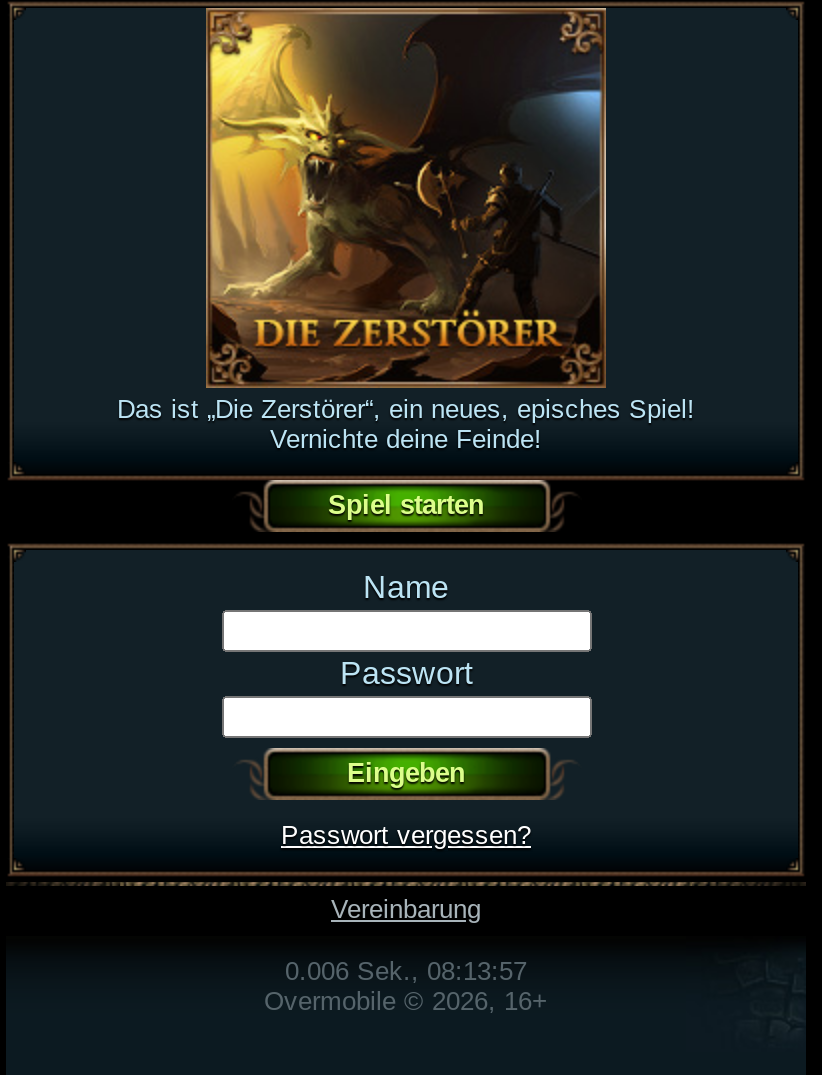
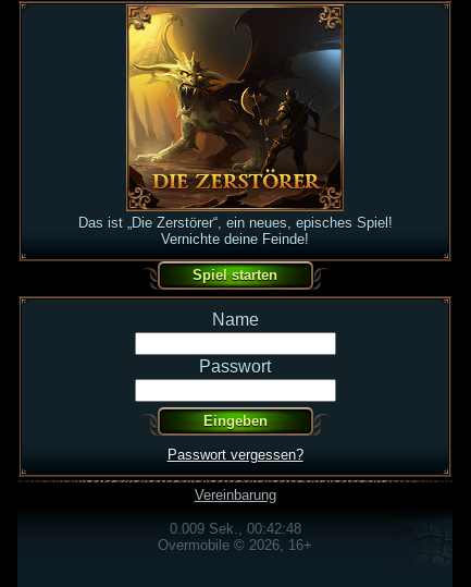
[285,955,527,985] 0.006 Sek., 08:13:57 -> [169,520,301,536] 0.009 Sek., 00:42:48

